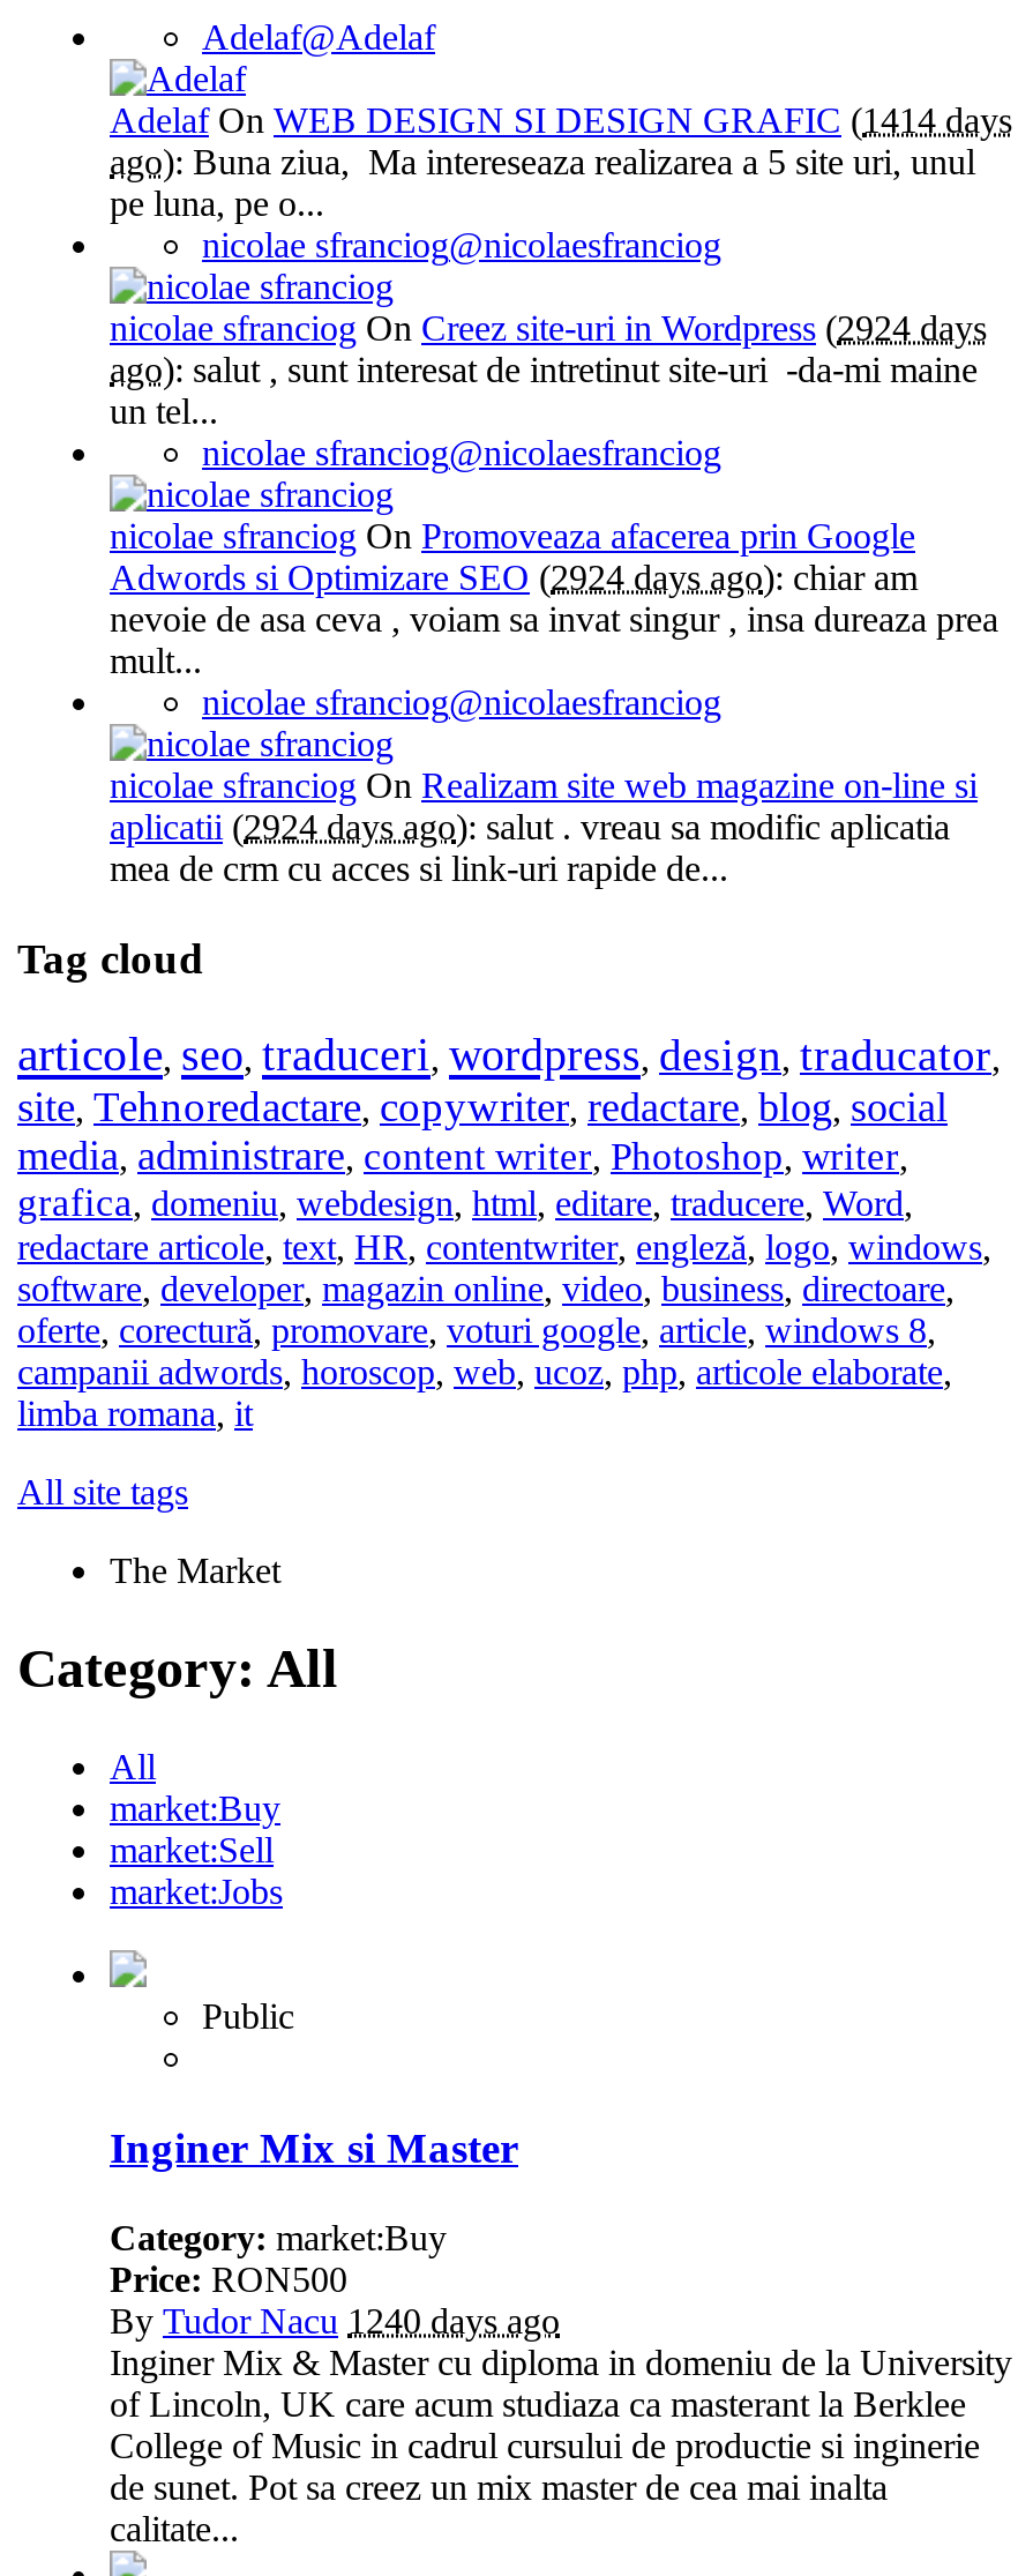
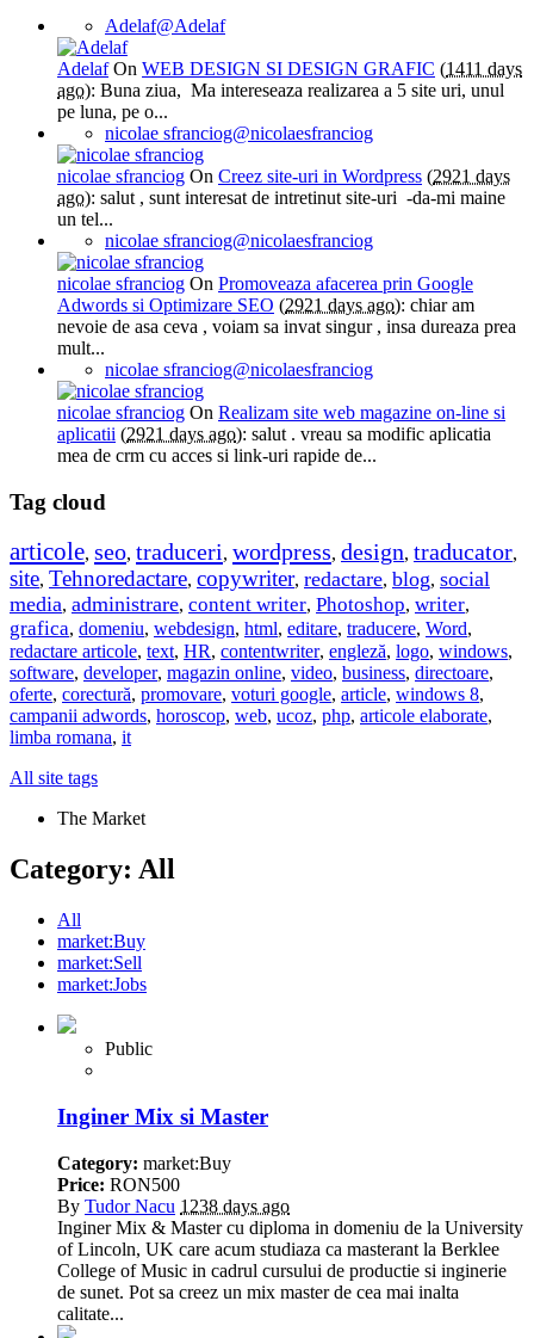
[110,100,1012,139] Adelaf On WEB DESIGN SI DESIGN GRAFIC (1414 days -> [57,58,522,79] Adelaf On WEB DESIGN SI DESIGN GRAFIC (1411 days
[110,308,987,347] nicolae sfranciog On Creez site-uri in Wordpress (2924 days -> [57,166,510,186] nicolae sfranciog On Creez site-uri in Wordpress (2921 days
[110,557,918,596] Adwords si Optimizare SEO (2924 days ago): chiar am -> [57,295,474,315] Adwords si Optimizare SEO (2921 days ago): chiar am
[110,807,950,846] aplicatii (2924 days ago): salut . vreau sa modific aplicatia -> [57,423,491,444] aplicatii (2921 days ago): salut . vreau sa modific aplicatia
[110,2300,560,2339] By Tudor Nacu 1240 days ago -> [57,1195,290,1216] By Tudor Nacu 1238 days ago

